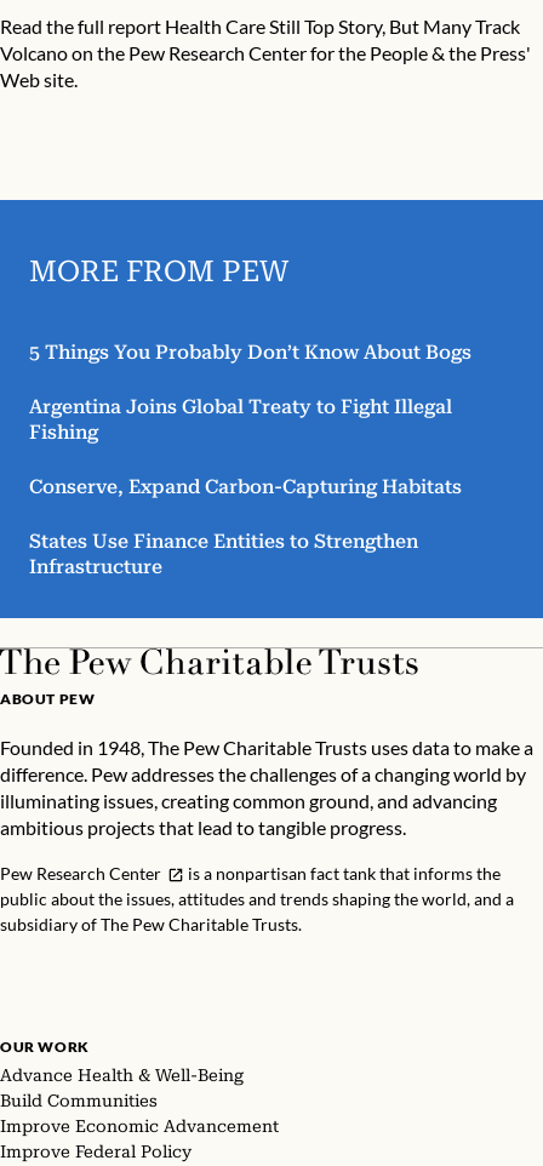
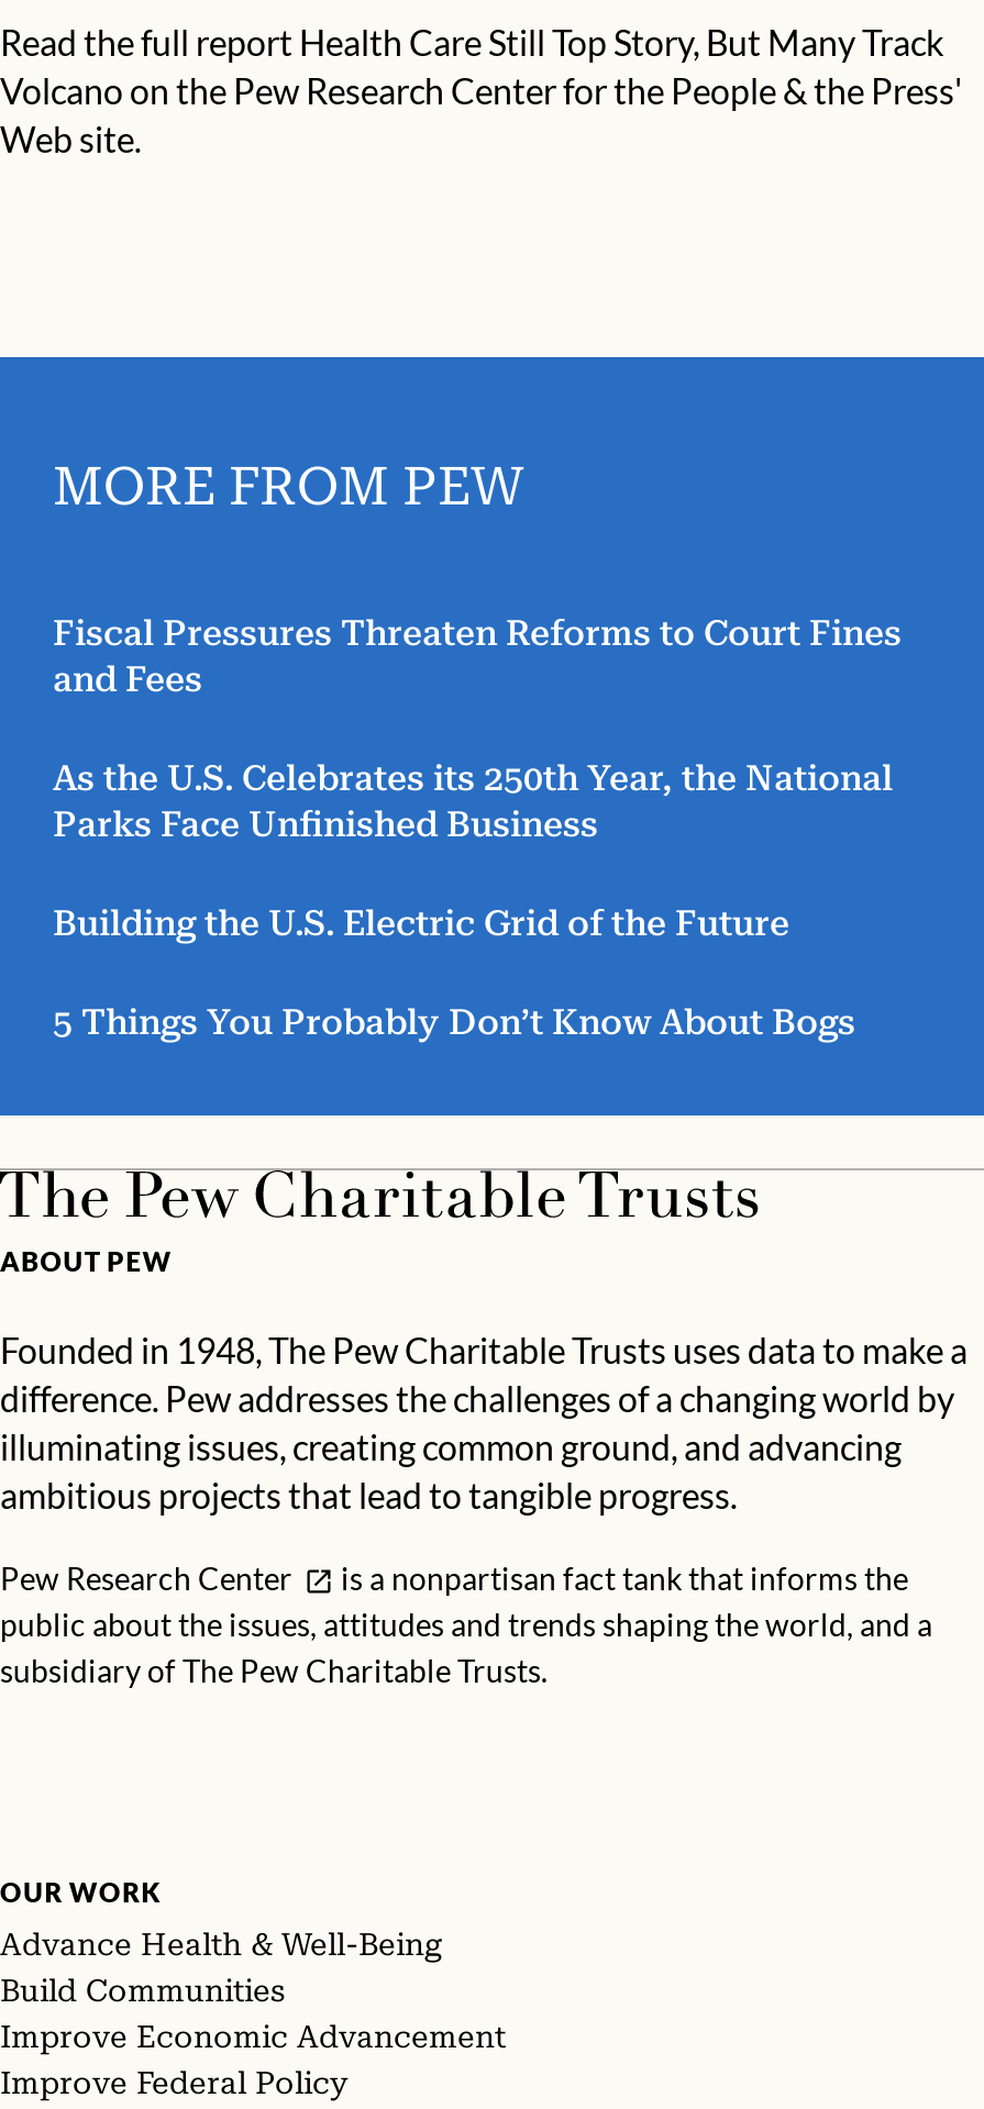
none -> [53,612,902,944] Fiscal Pressures Threaten Reforms to Court Fines | and Fees | As the U.S. Celebrates its 250th Year, the National | Parks Face Unfinished Business | Building the U.S. Electric Grid of the Future
moved [29,341,471,364] -> [53,1001,855,1043]: 5 Things You Probably Don’t Know About Bogs
[29,395,462,578] Argentina Joins Global Treaty to Fight Illegal | Fishing | Conserve, Expand Carbon-Capturing Habitats | States Use Finance Entities to Strengthen | Infrastructure -> none

